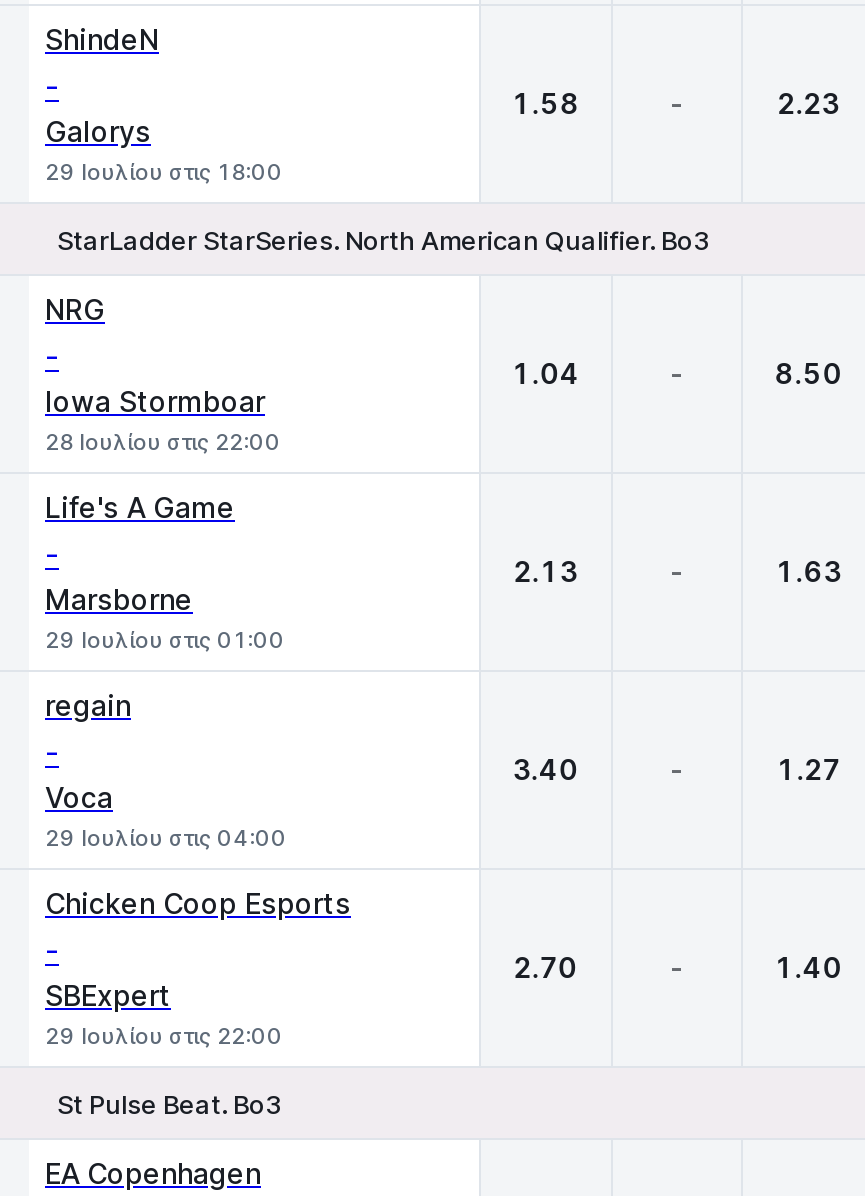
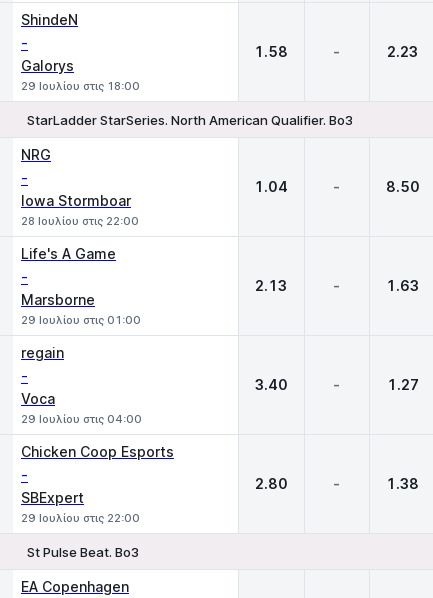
[513,950,577,984] 2.70 -> [255,475,288,492] 2.80
[774,950,842,984] 1.40 -> [386,475,419,492] 1.38

